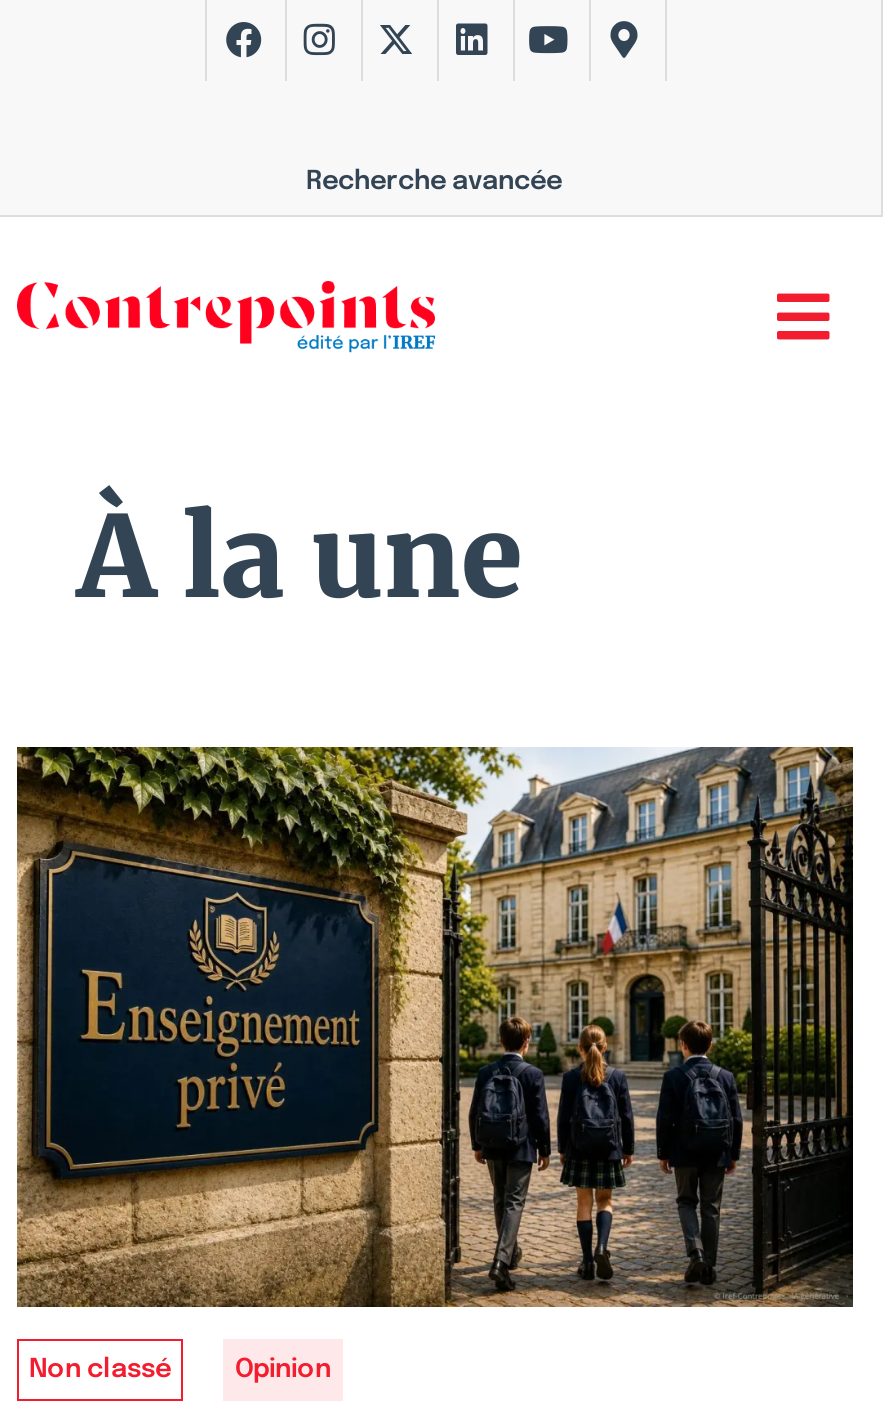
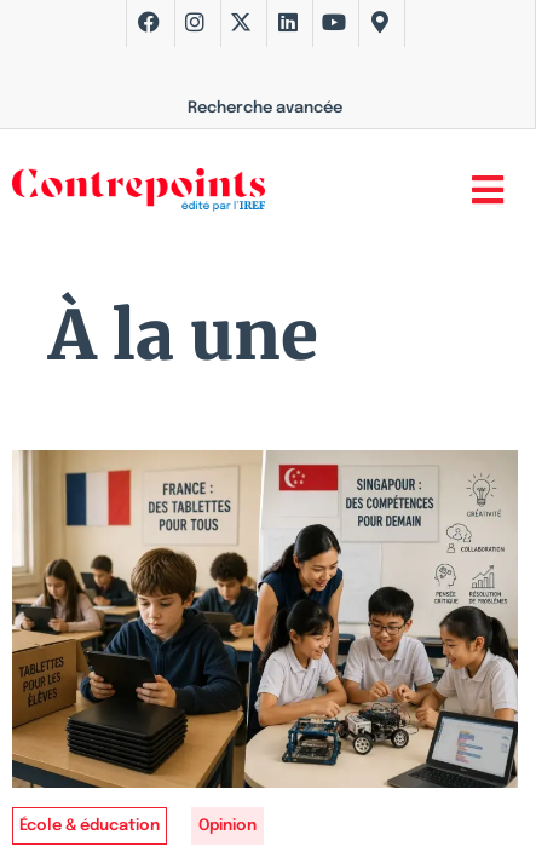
[15,745,855,1382] [image] | Non classé -> [11,449,519,833] [image] | École & éducation

